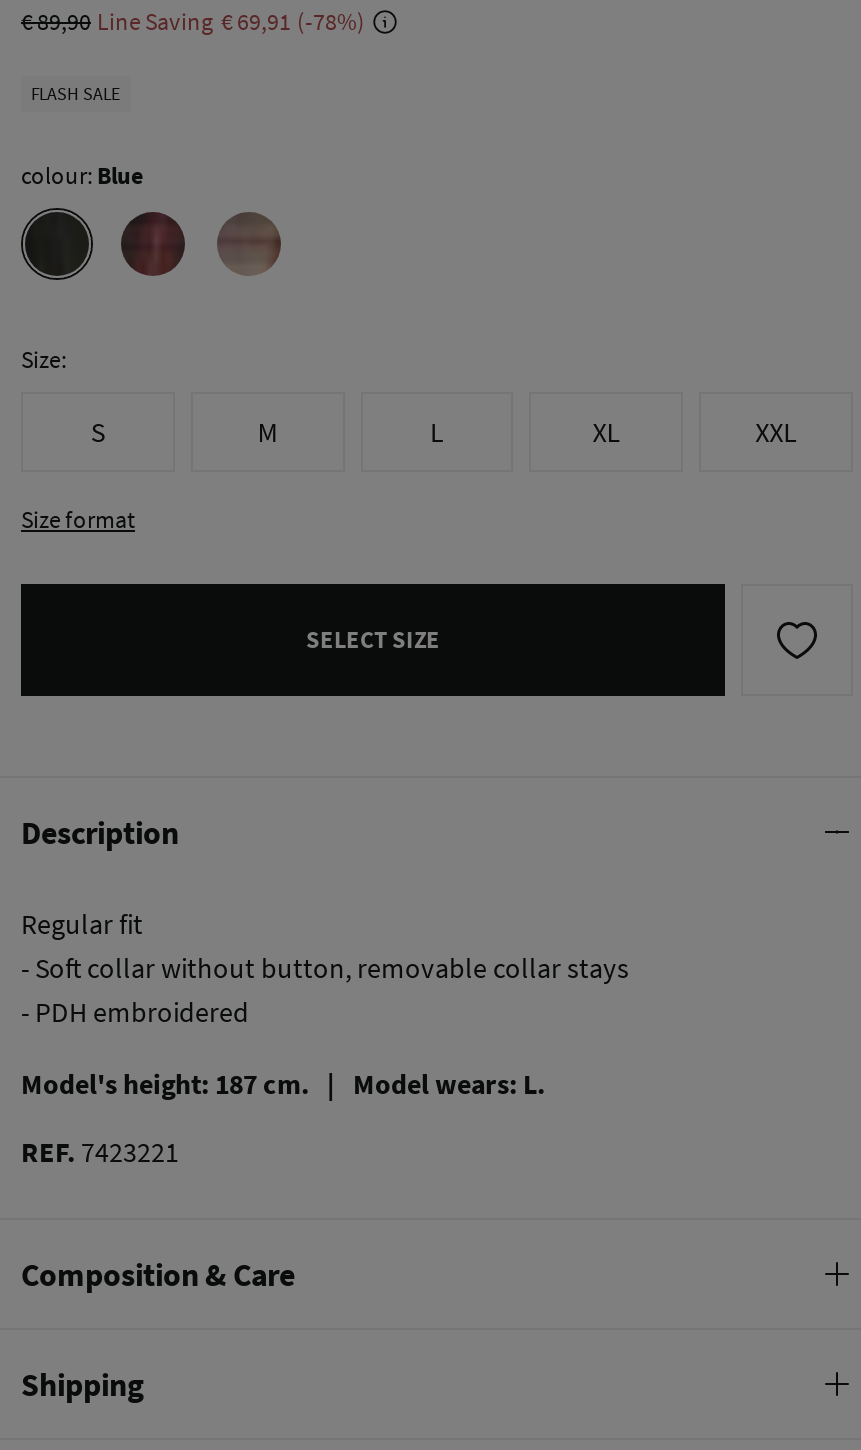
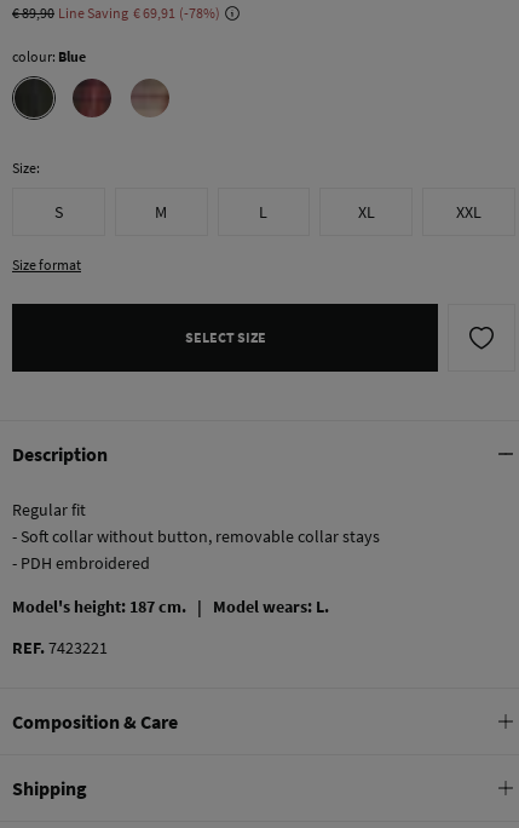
[31,81,121,103] FLASH SALE -> none

